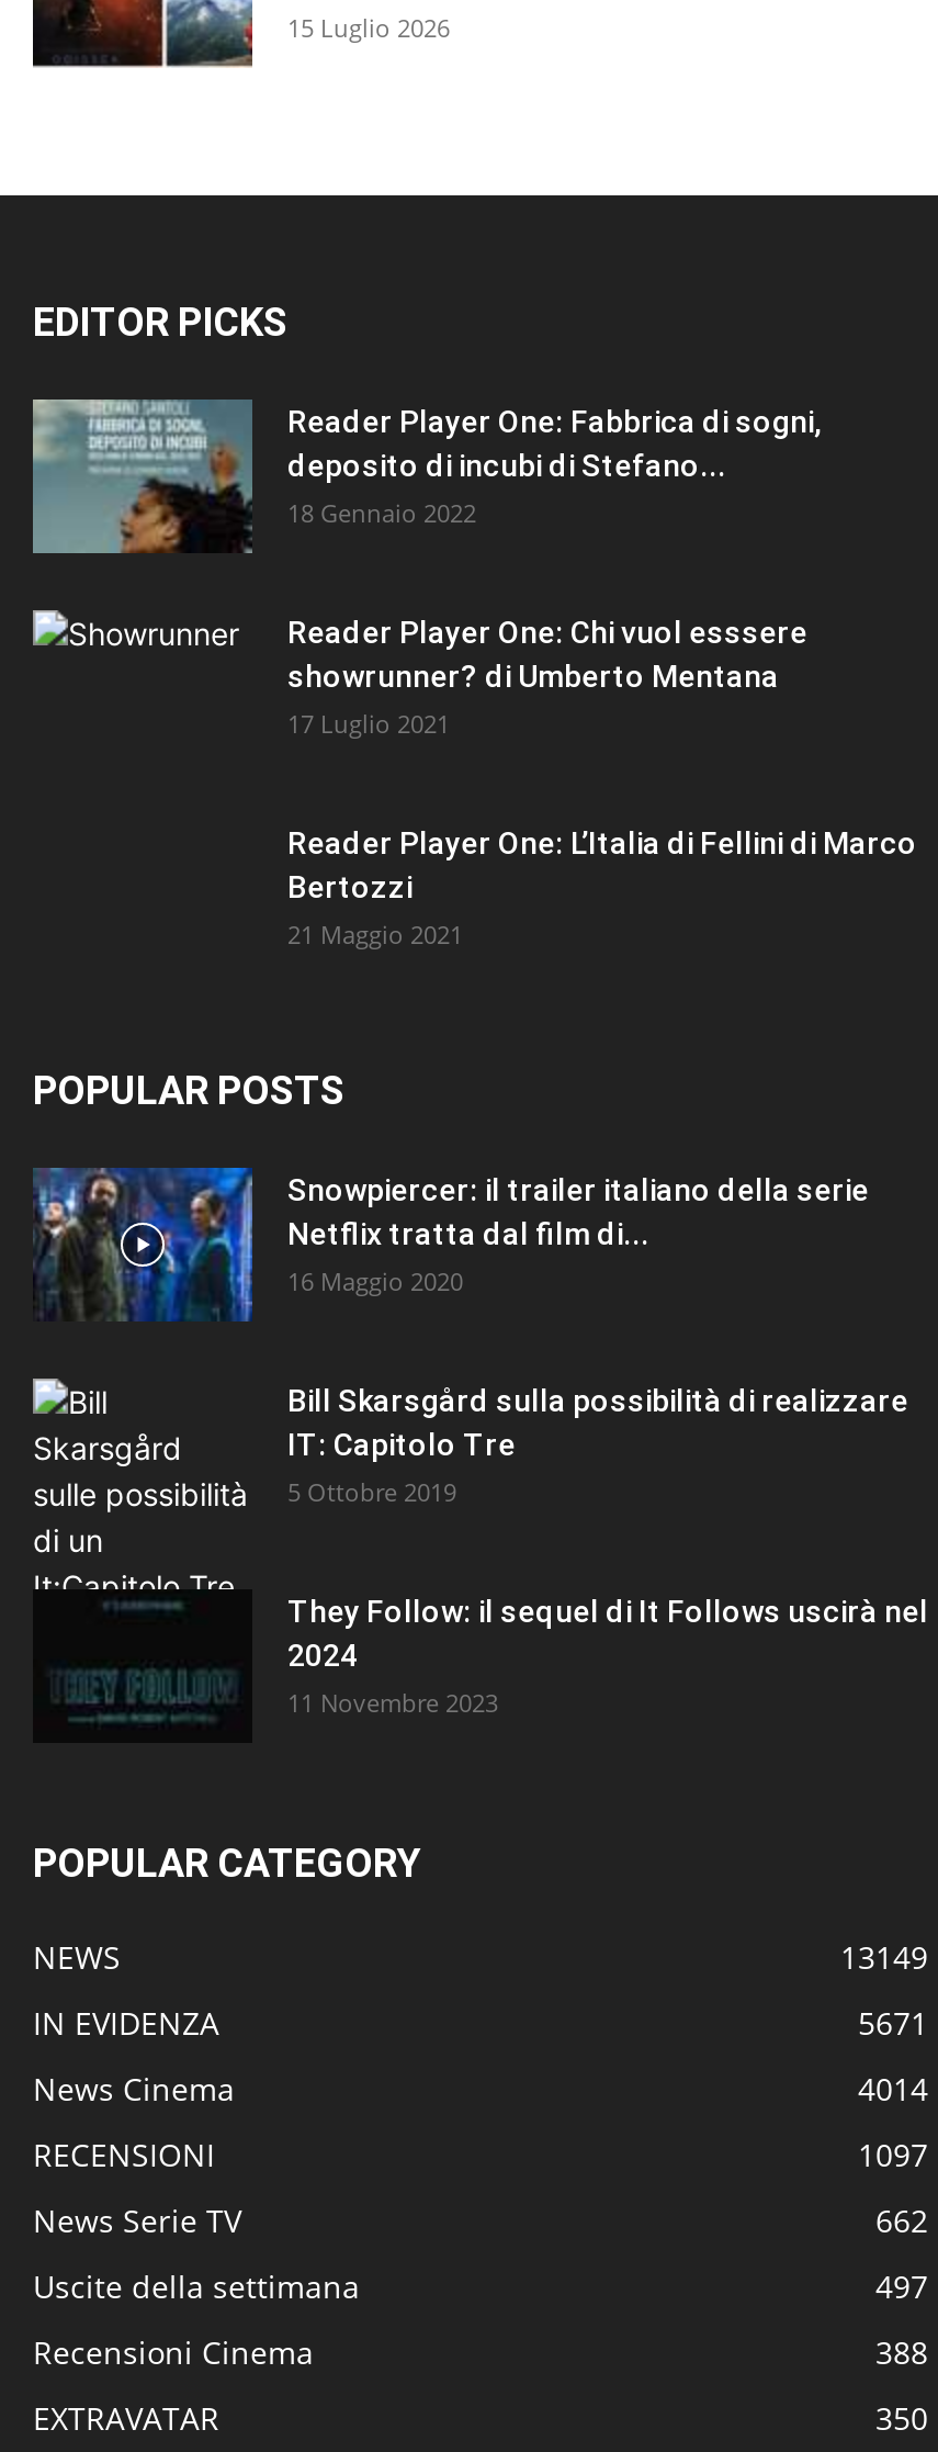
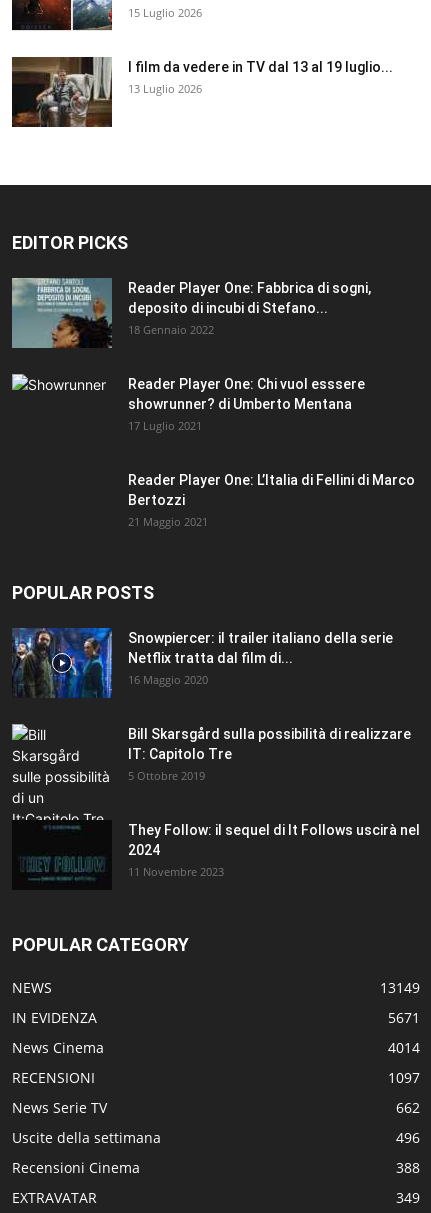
none -> [12,56,393,128] [image] | I film da vedere in TV dal 13 al 19 luglio... | 13 Luglio 2026
[875,2265,928,2306] 497 -> [396,1128,420,1147] 496
[875,2396,928,2438] 350 -> [396,1188,420,1207] 349

